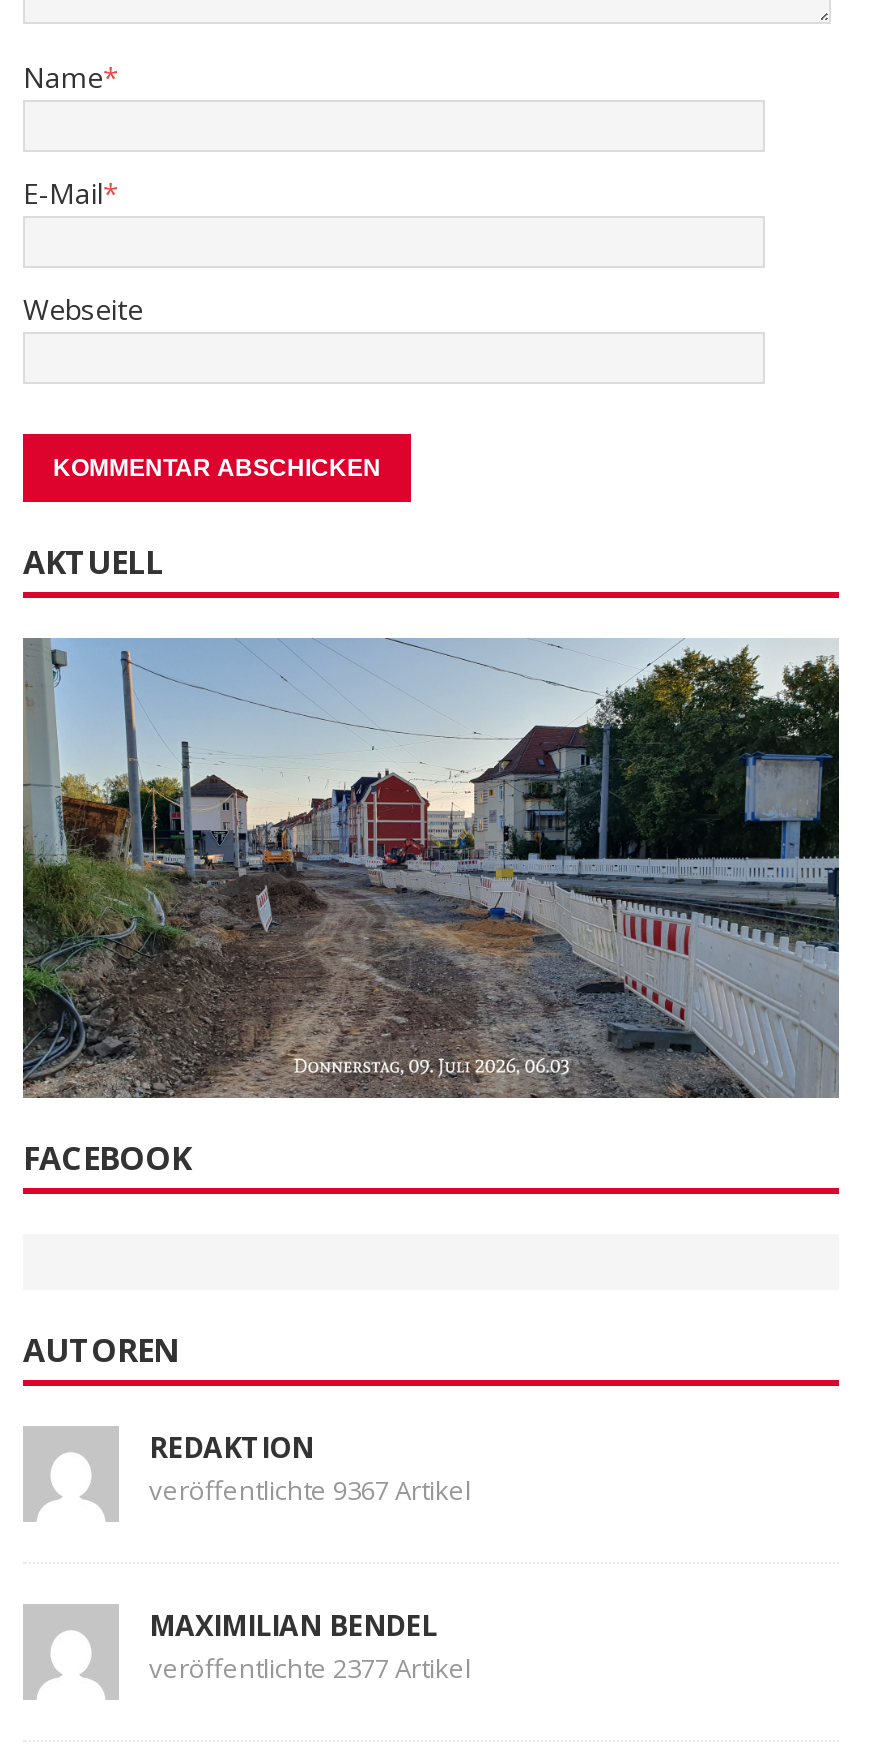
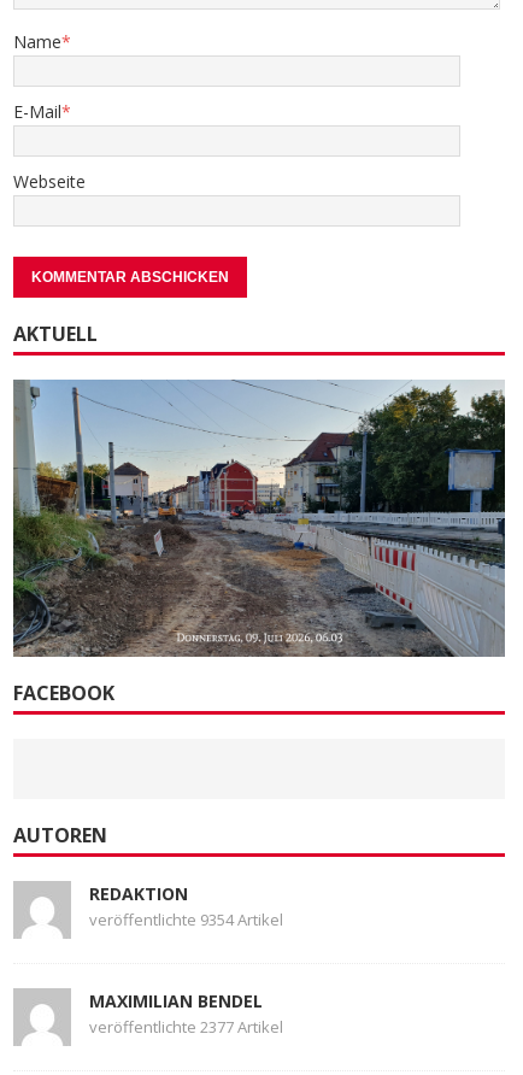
[149,1471,471,1507] veröffentlichte 9367 Artikel -> [89,908,283,930] veröffentlichte 9354 Artikel

